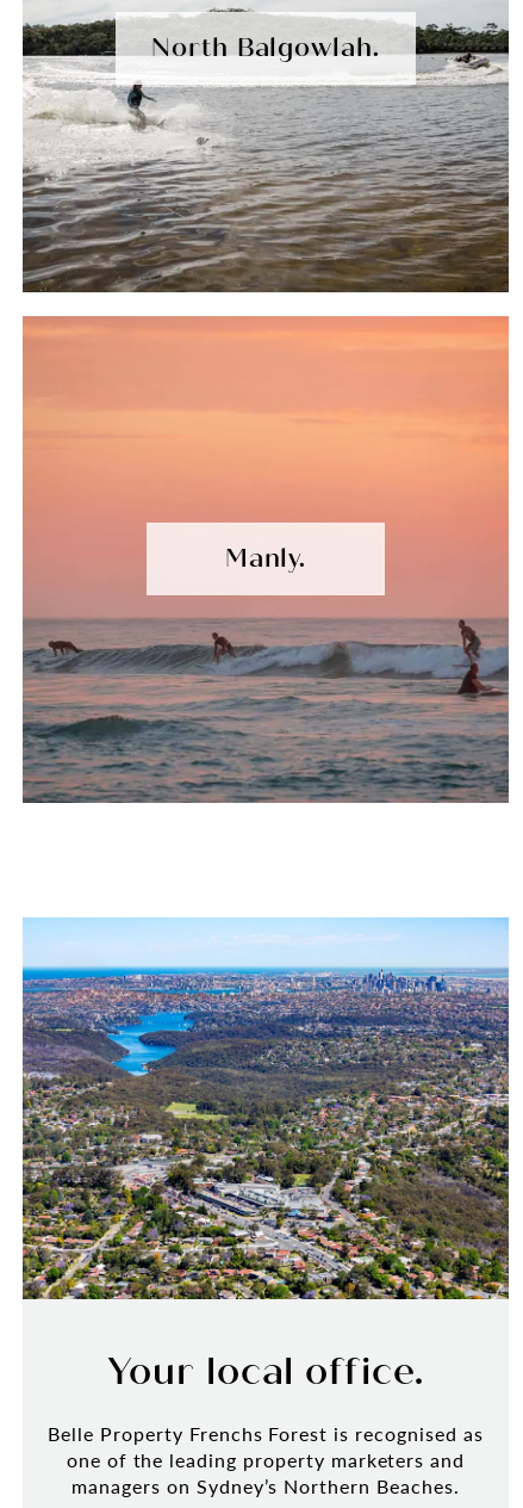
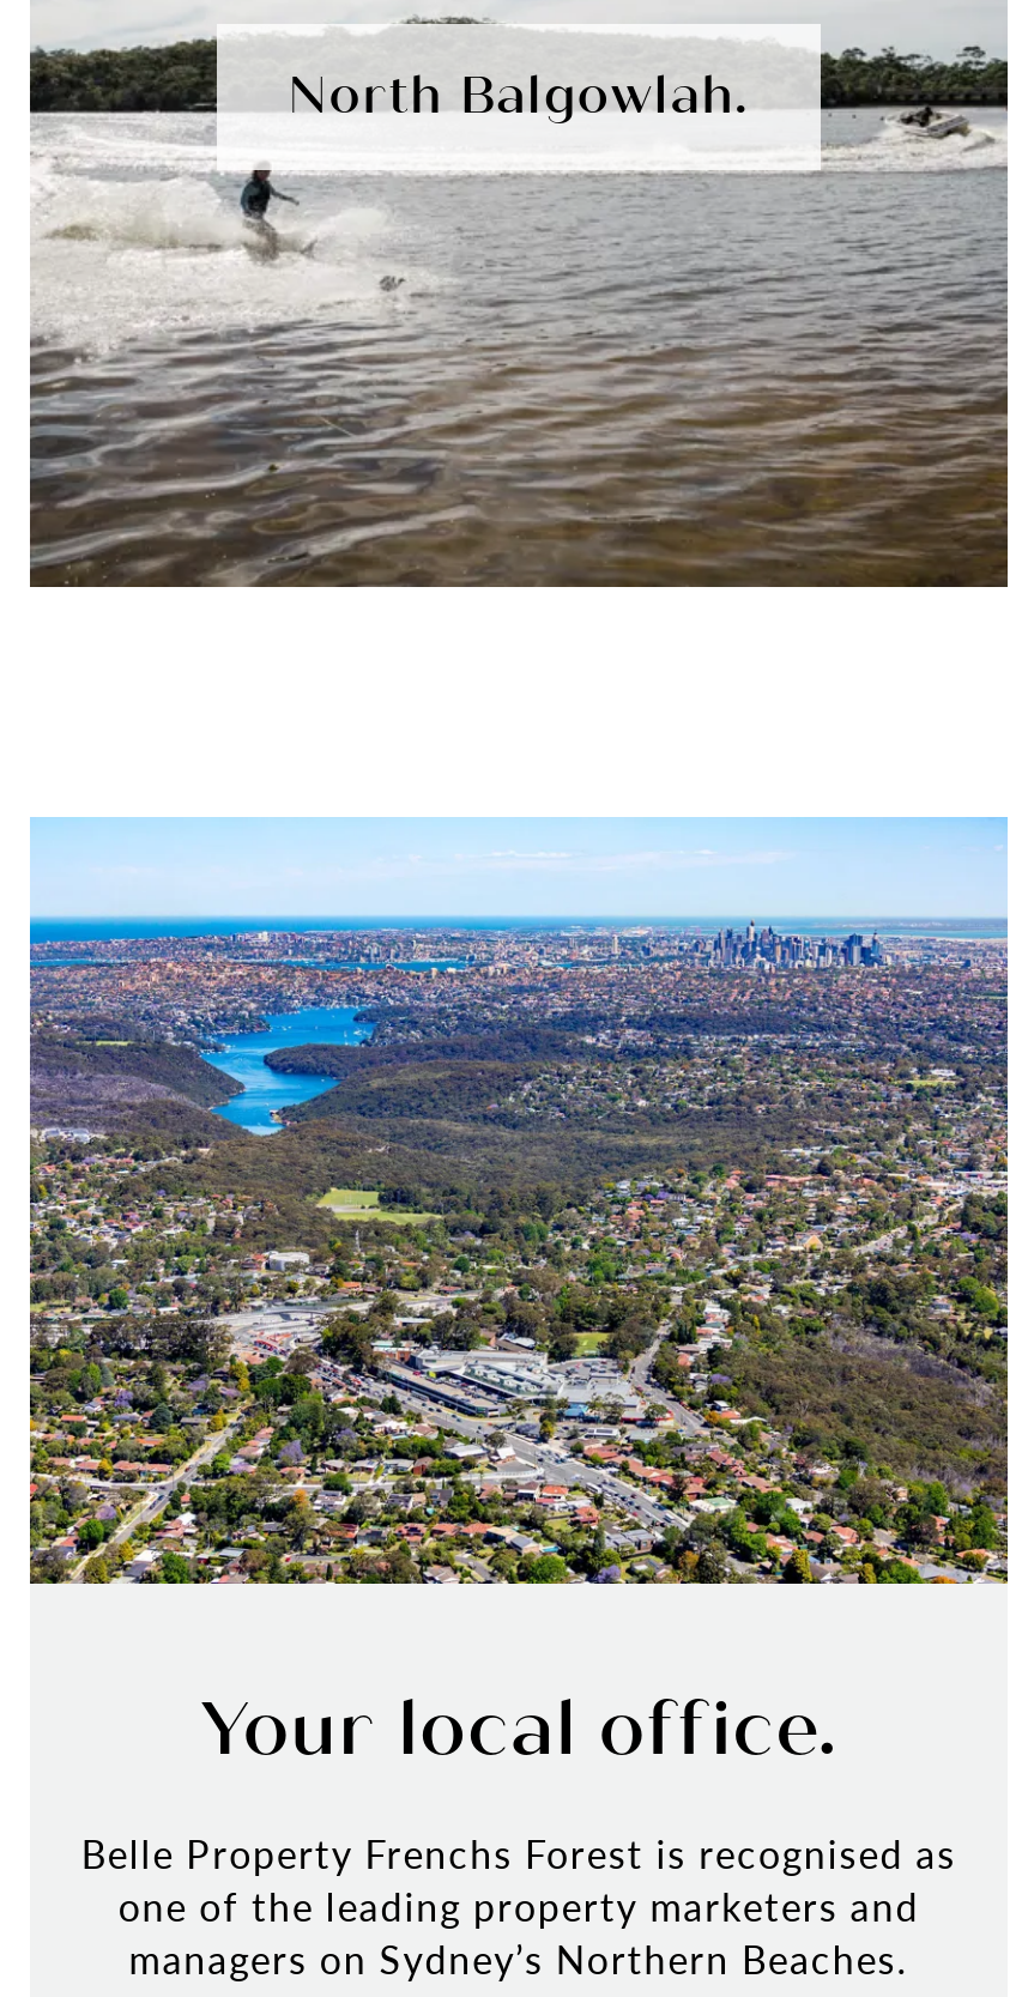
[21,315,510,804] [image] | Manly. -> none

